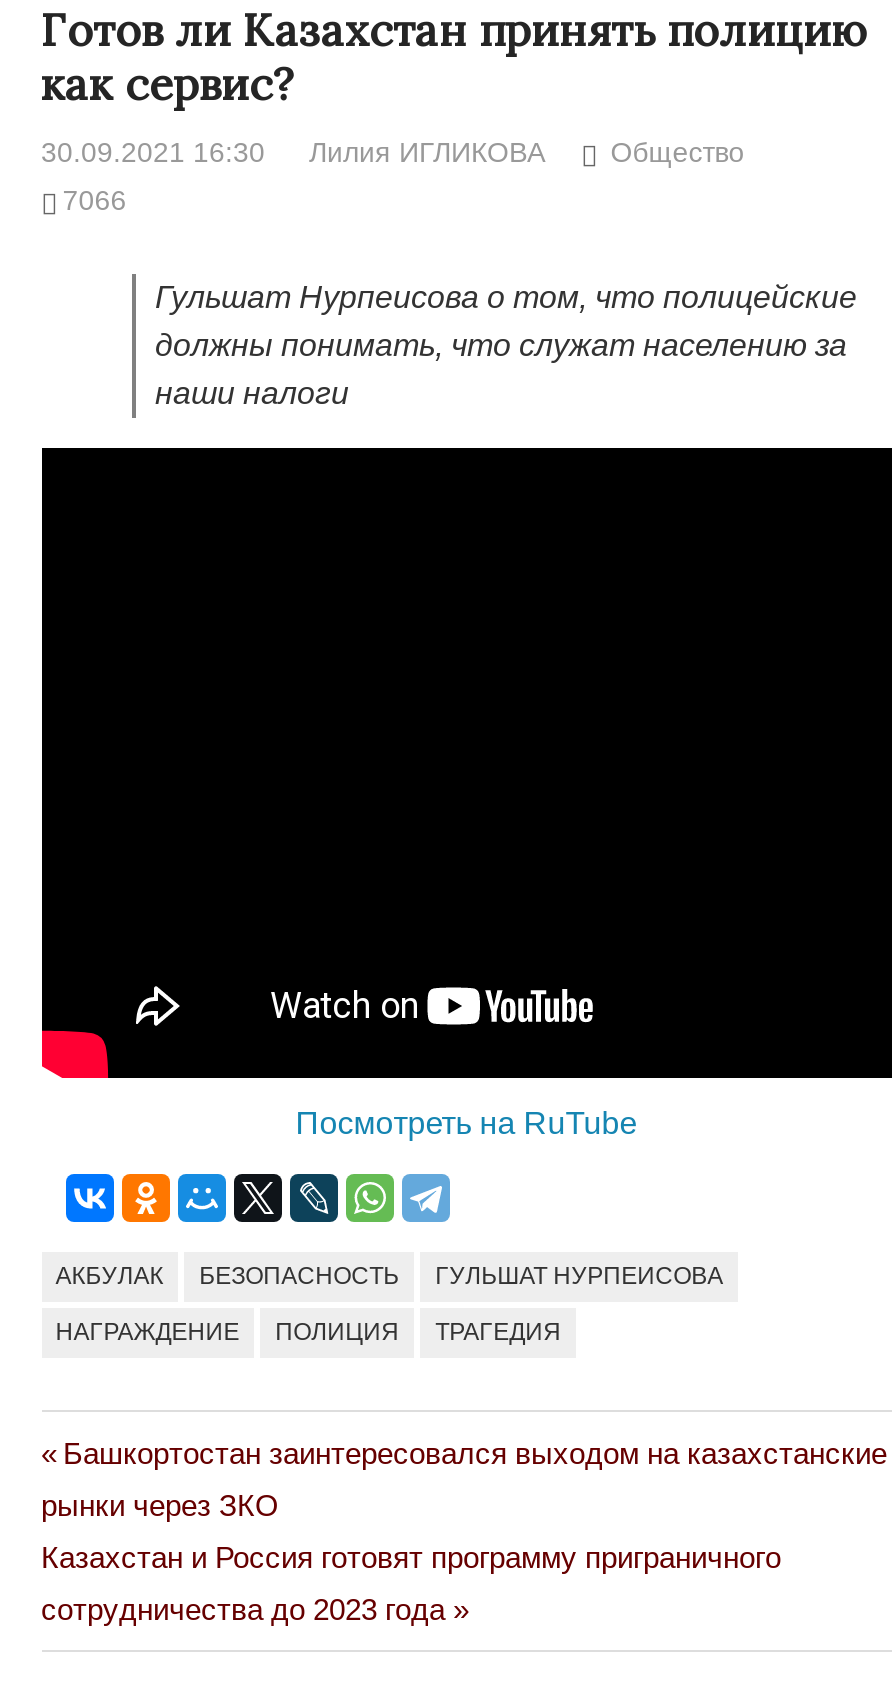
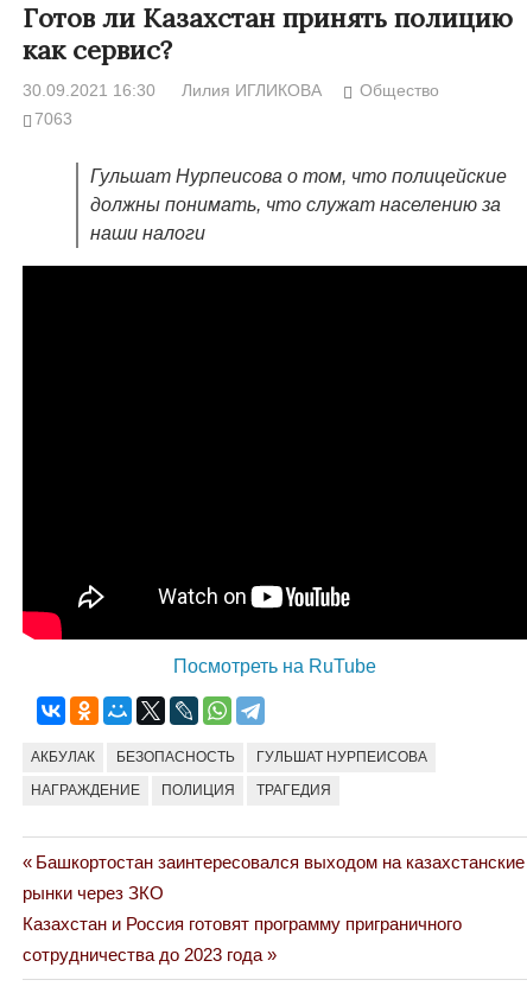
[63,184,127,216] 7066 -> [35,109,73,128] 7063

